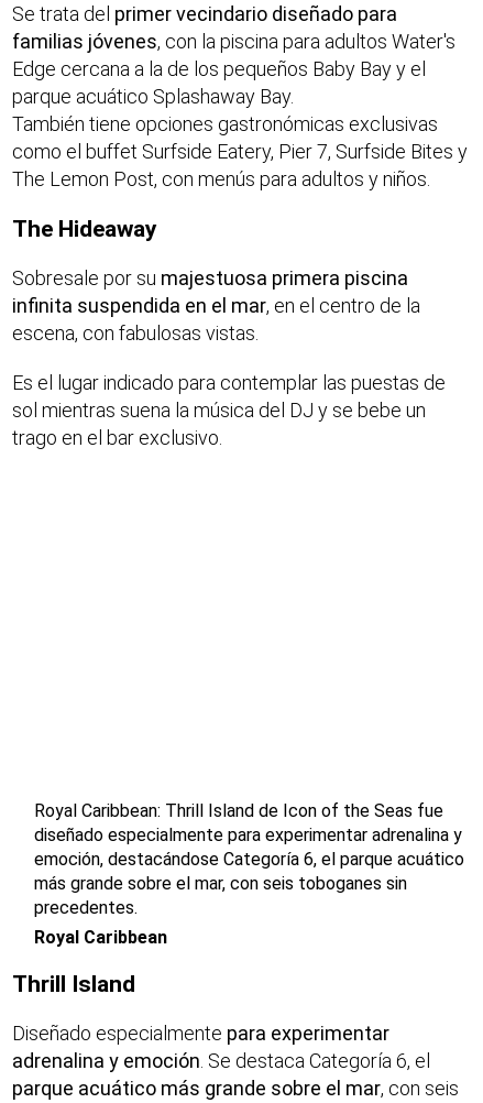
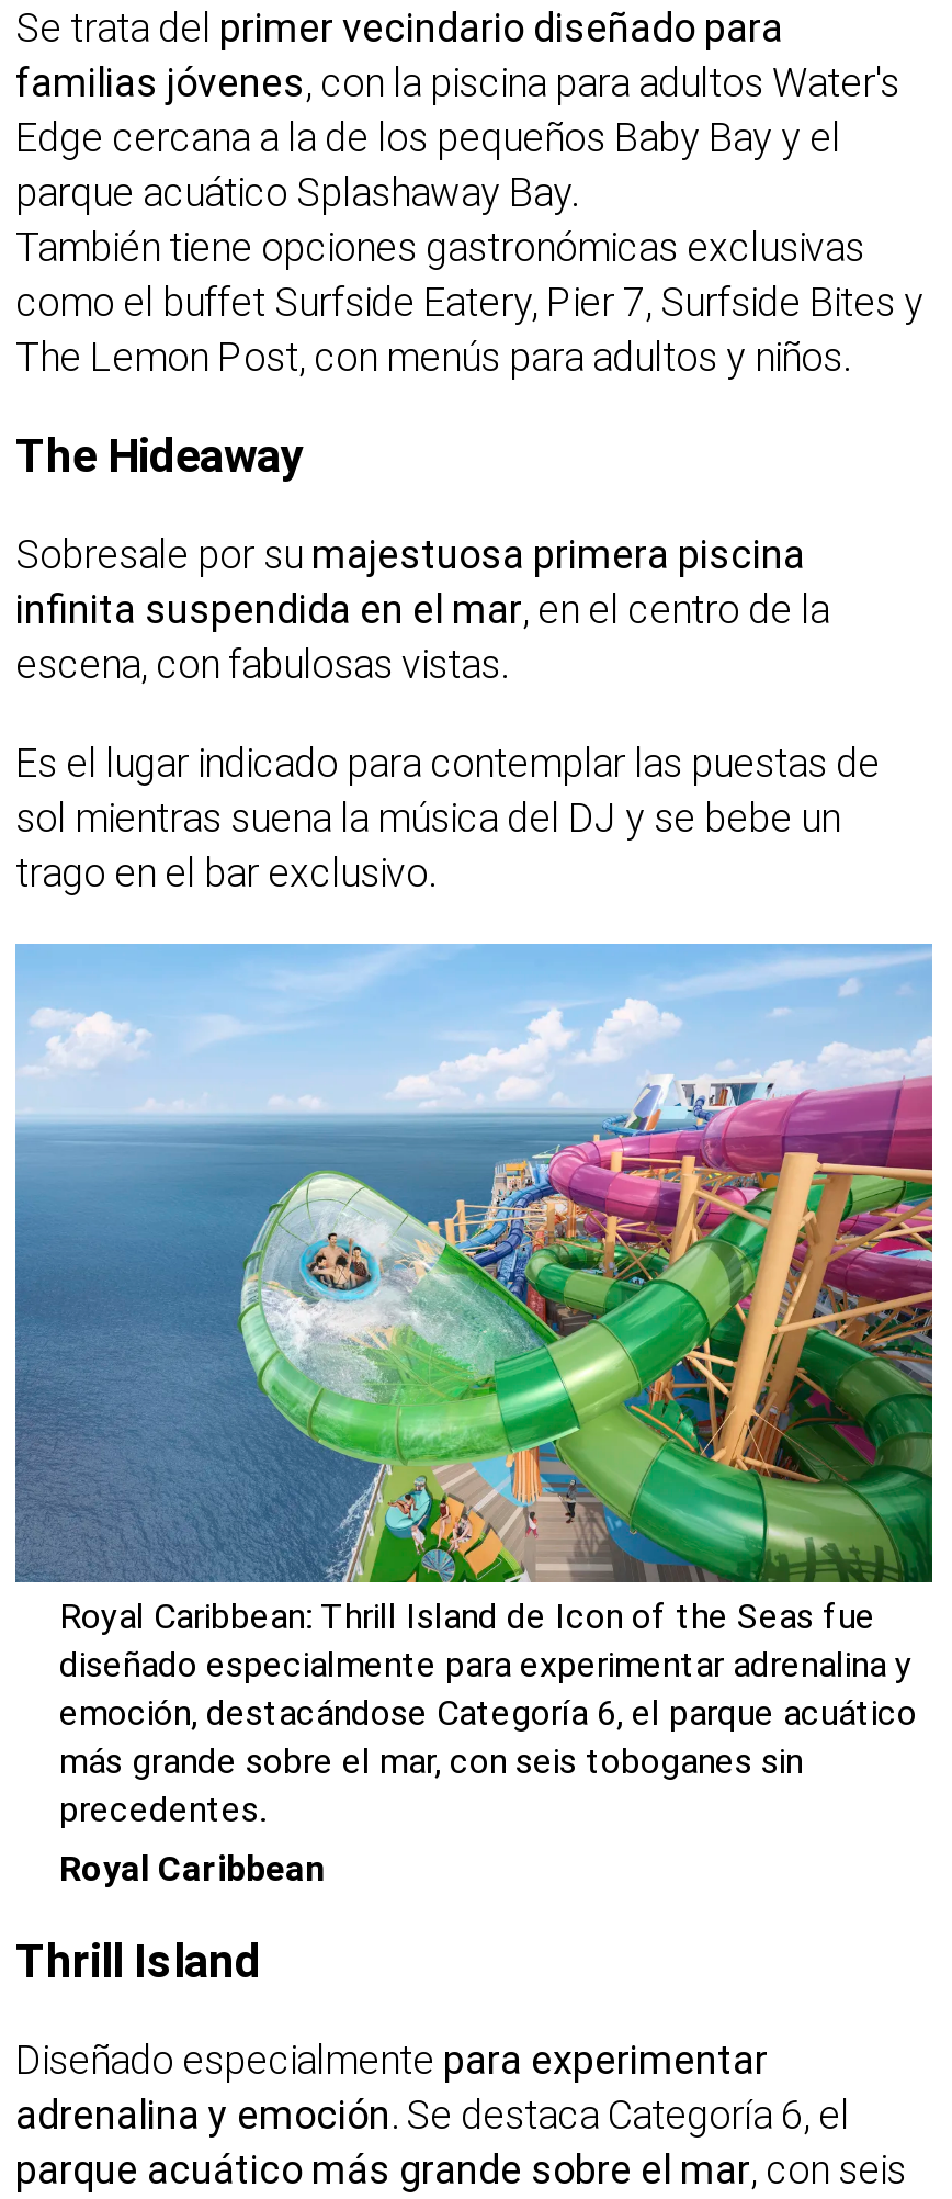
none -> [13,941,934,1585] [image]

